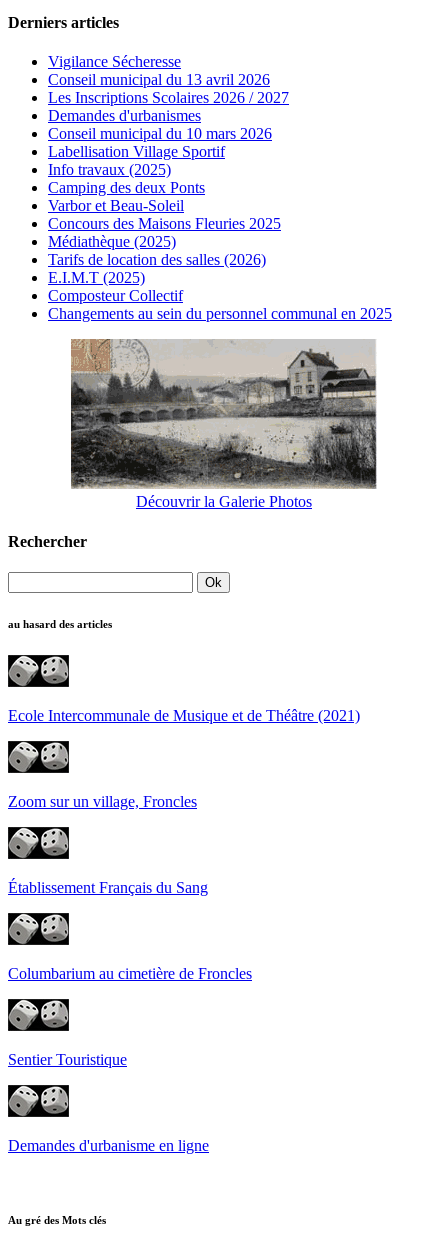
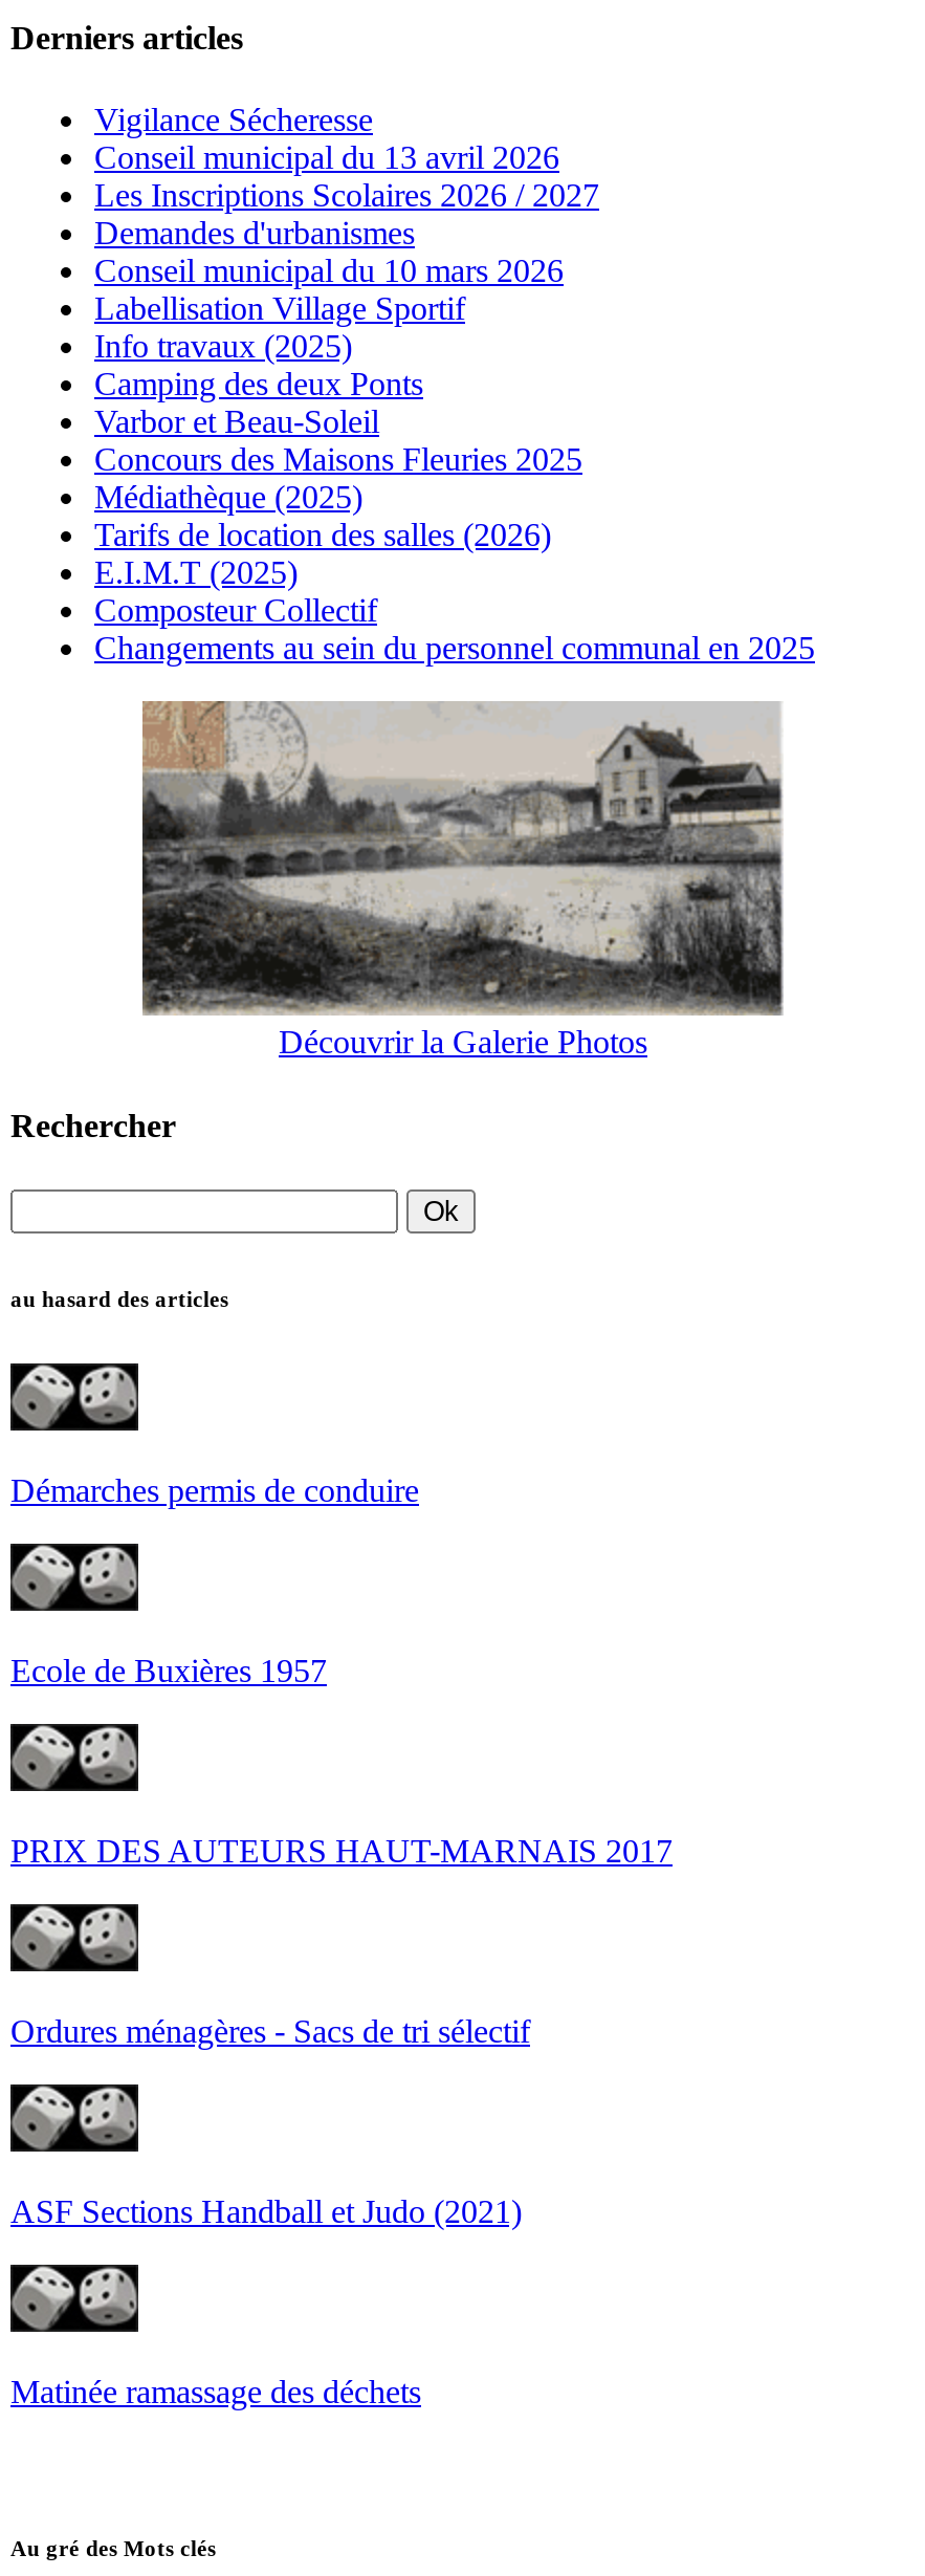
[8,707,360,724] Ecole Intercommunale de Musique et de Théâtre (2021) -> [10,1472,419,1508] Démarches permis de conduire
[8,793,197,810] Zoom sur un village, Froncles -> [10,1652,327,1688] Ecole de Buxières 1957
[8,879,208,896] Établissement Français du Sang -> [10,1833,673,1868] PRIX DES AUTEURS HAUT-MARNAIS 2017
[8,965,252,982] Columbarium au cimetière de Froncles -> [10,2013,530,2048] Ordures ménagères - Sacs de tri sélectif
[8,1051,127,1068] Sentier Touristique -> [10,2193,522,2229] ASF Sections Handball et Judo (2021)
[8,1137,209,1154] Demandes d'urbanisme en ligne -> [10,2373,421,2409] Matinée ramassage des déchets

